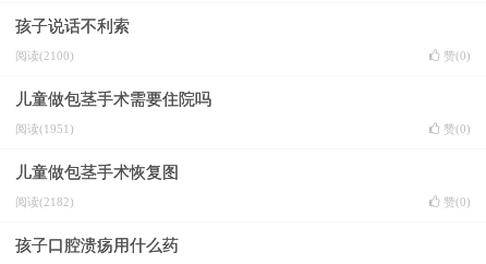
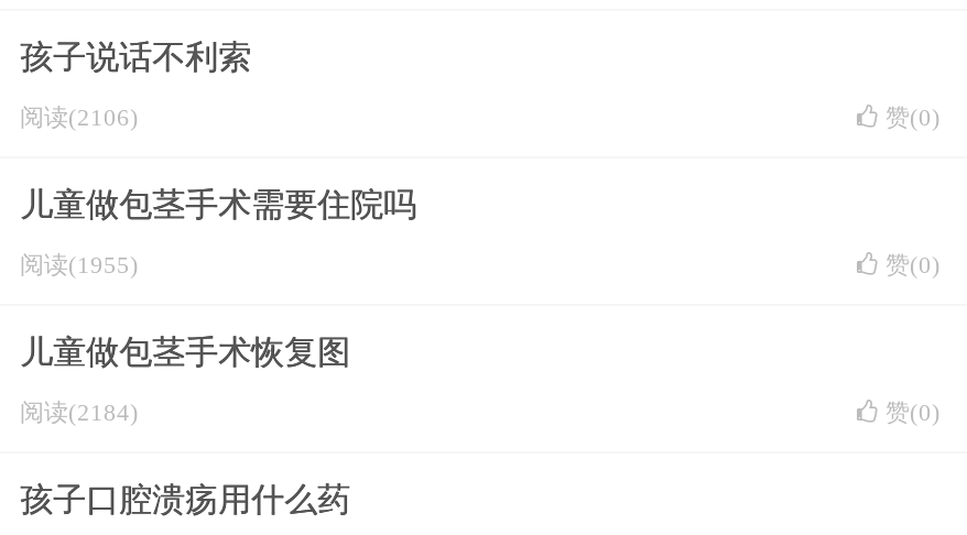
[15,49,74,62] 阅读(2100) -> [20,103,139,130] 阅读(2106)
[15,122,74,135] 阅读(1951) -> [20,251,139,277] 阅读(1955)
[15,195,74,208] 阅读(2182) -> [20,398,139,425] 阅读(2184)

